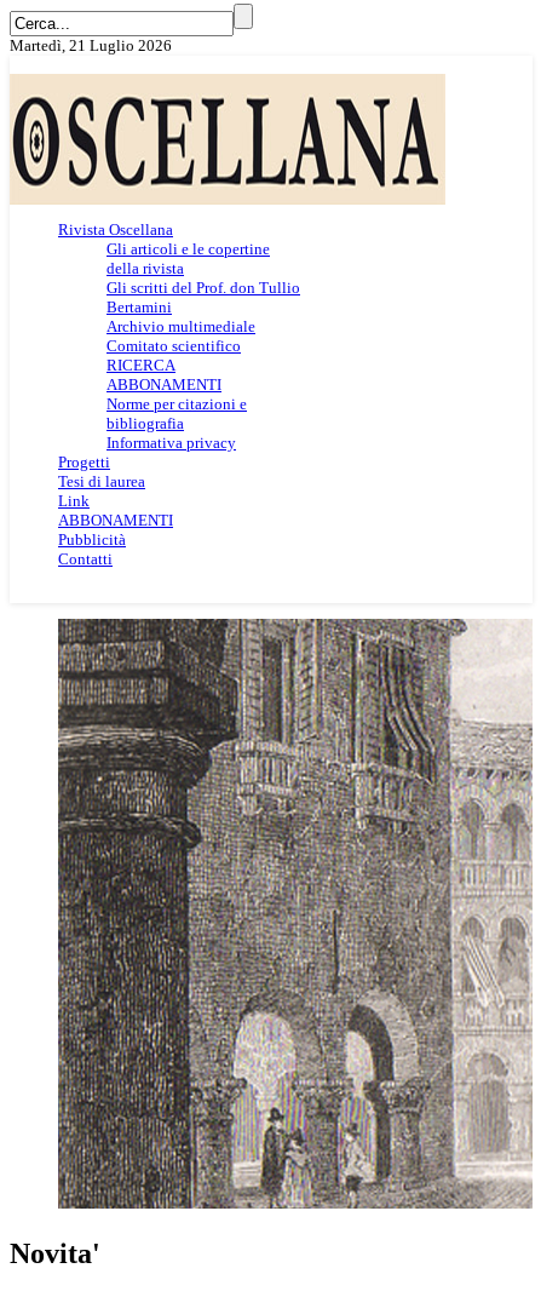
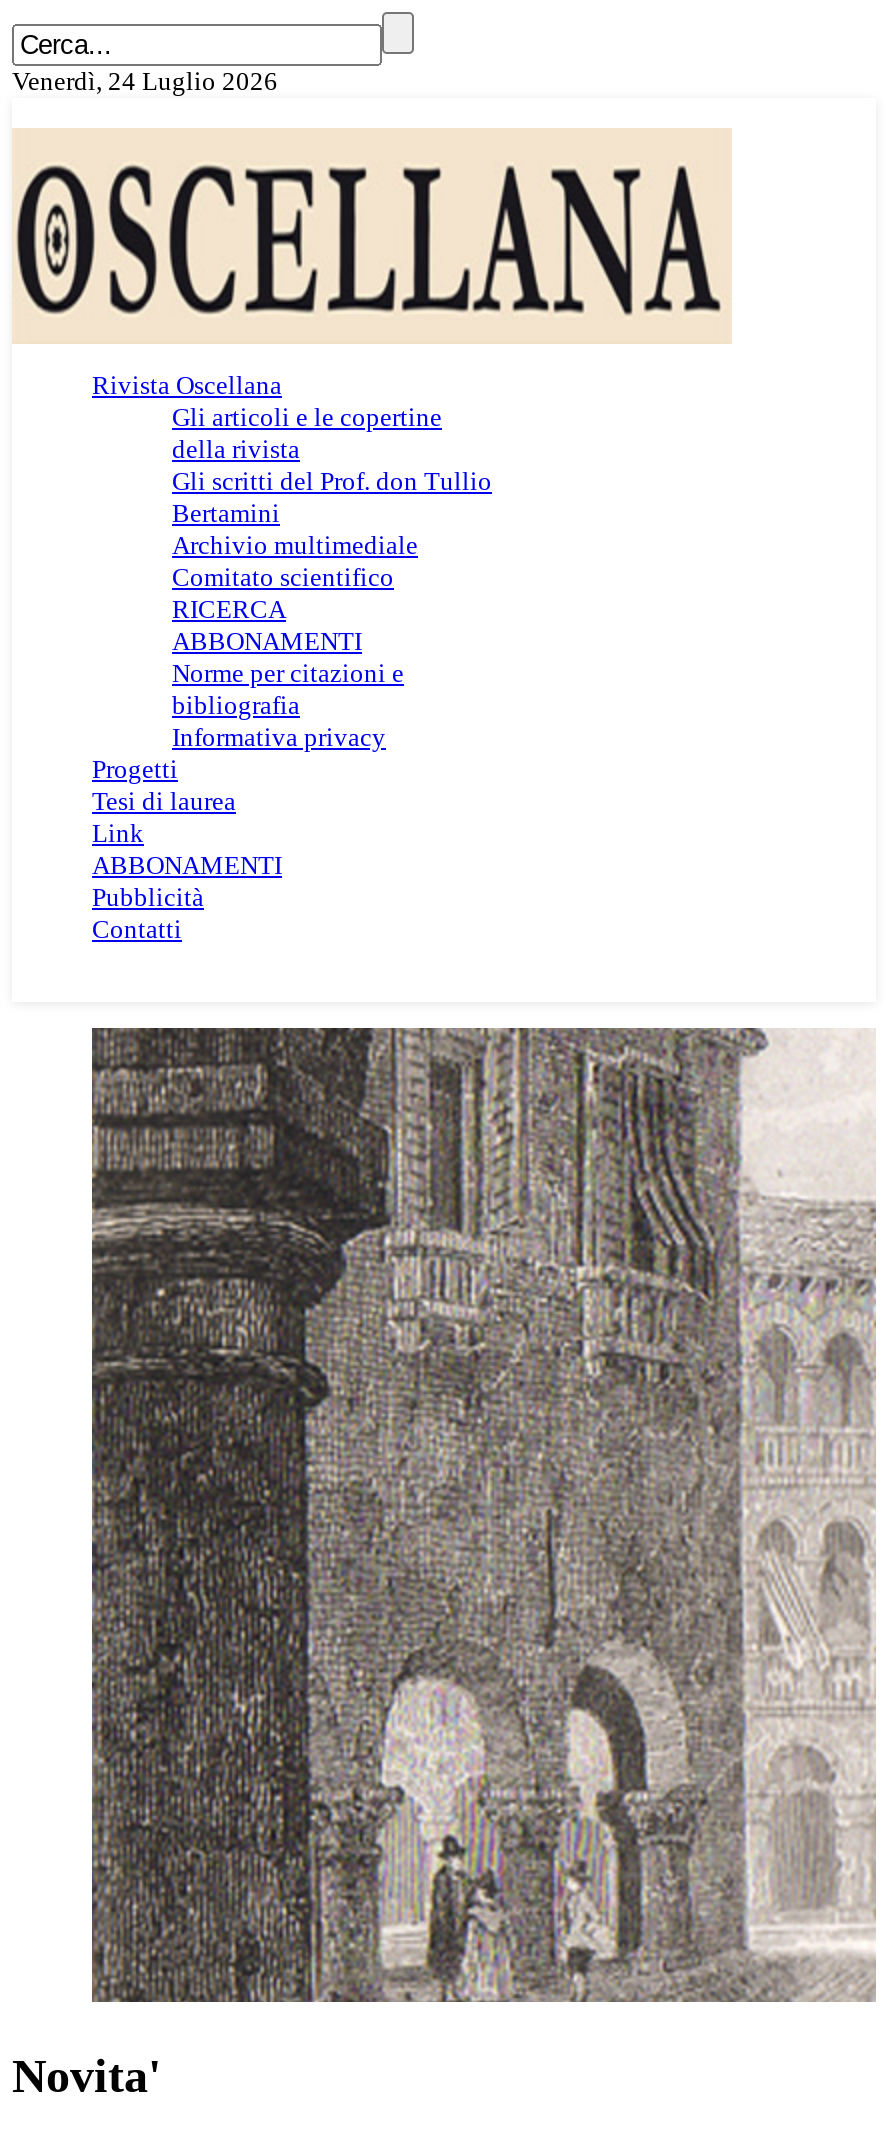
[10,36,172,54] Martedì, 21 Luglio 2026 -> [12,66,278,96] Venerdì, 24 Luglio 2026

